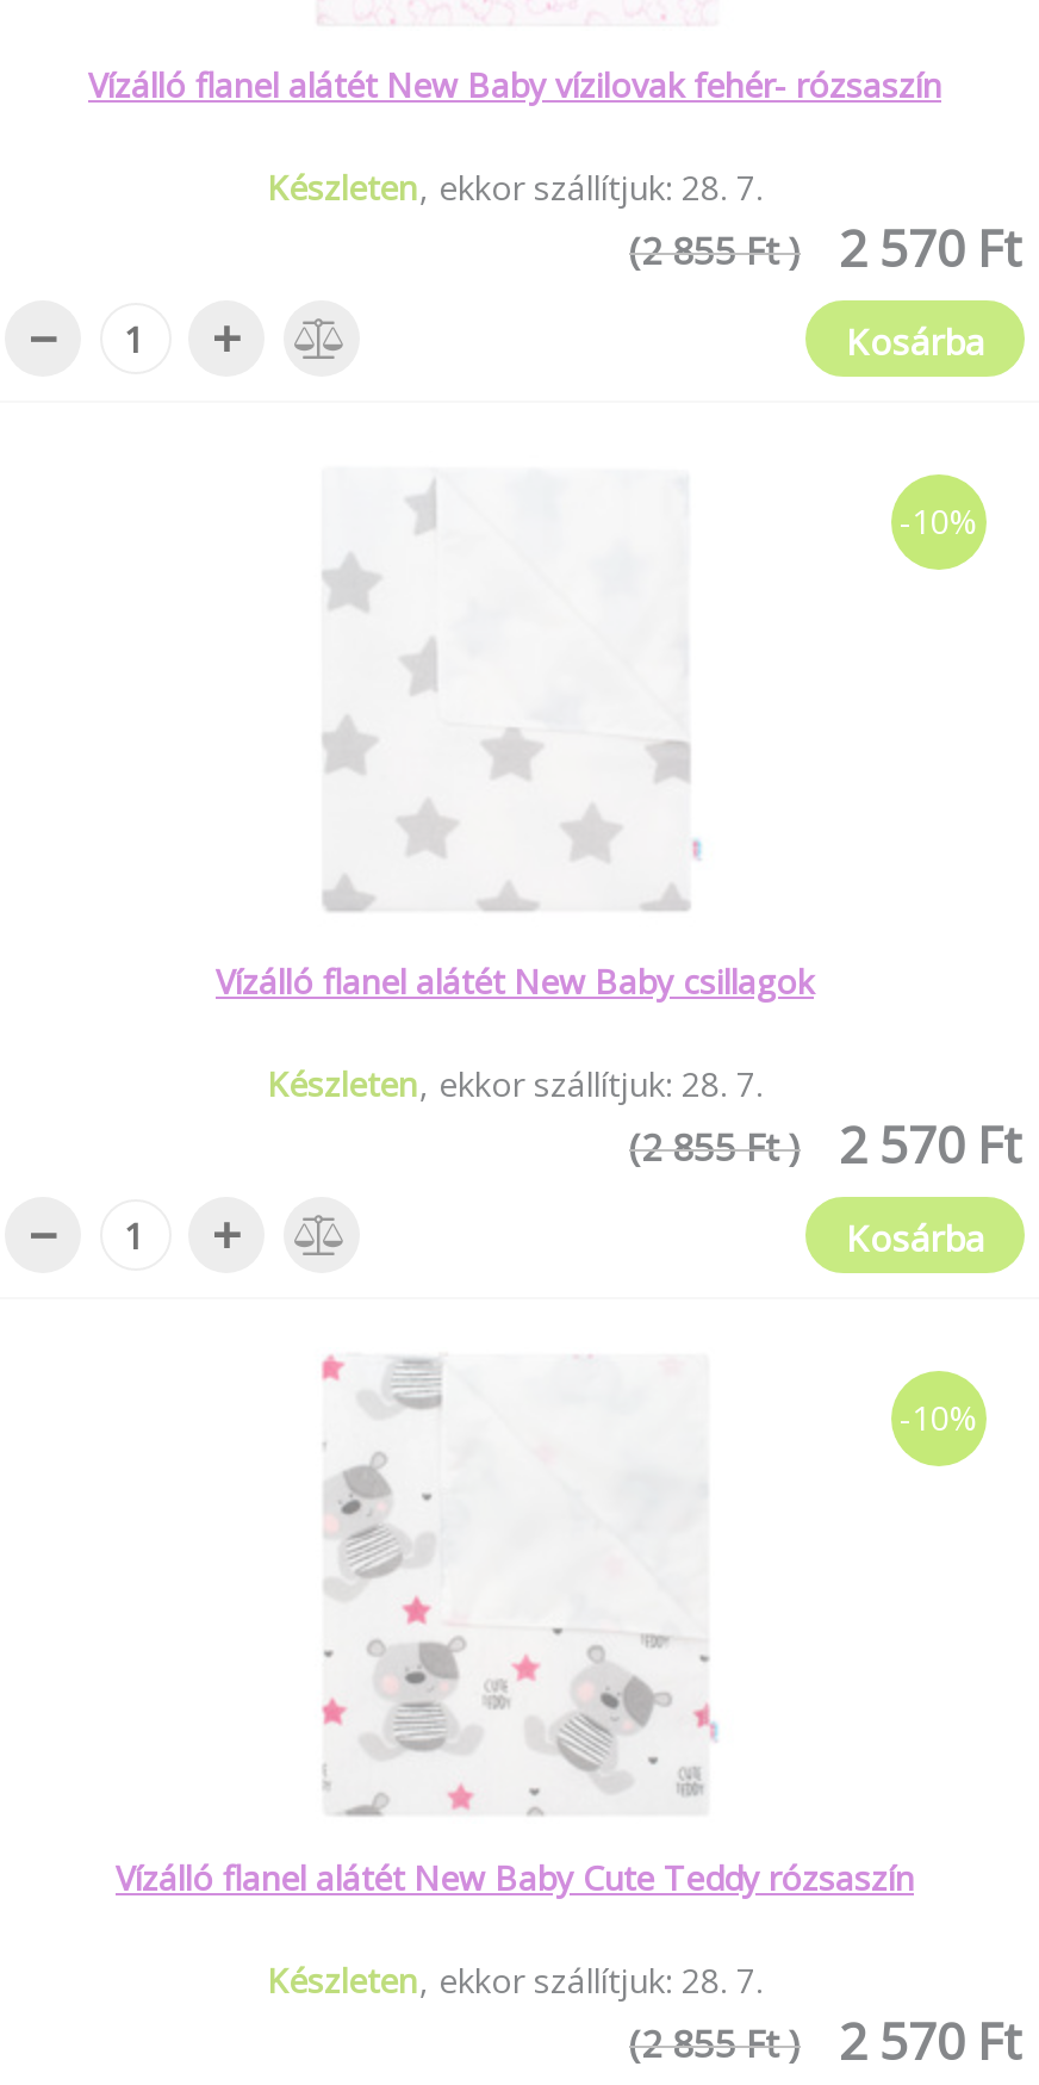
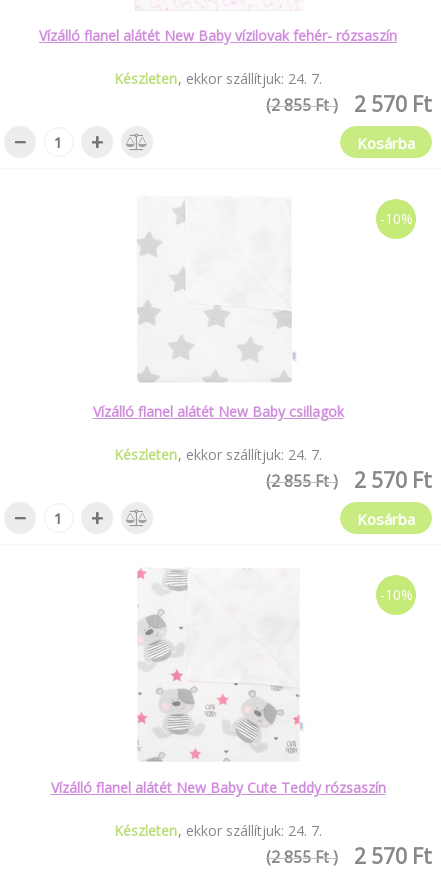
[267,165,763,210] Készleten ekkor szállítjuk: 28. 7. -> [114,69,322,88] Készleten ekkor szállítjuk: 24. 7.
[267,1061,763,1106] Készleten ekkor szállítjuk: 28. 7. -> [114,445,322,464] Készleten ekkor szállítjuk: 24. 7.
[267,1957,763,2003] Készleten ekkor szállítjuk: 28. 7. -> [114,821,322,840] Készleten ekkor szállítjuk: 24. 7.

